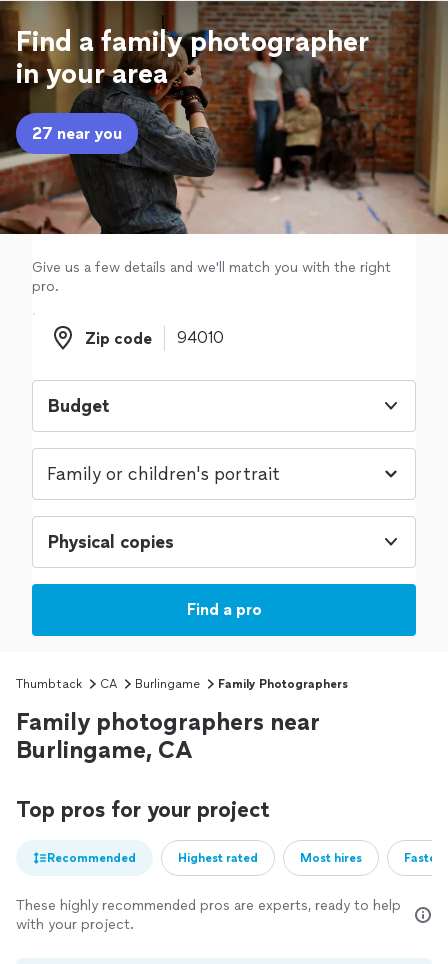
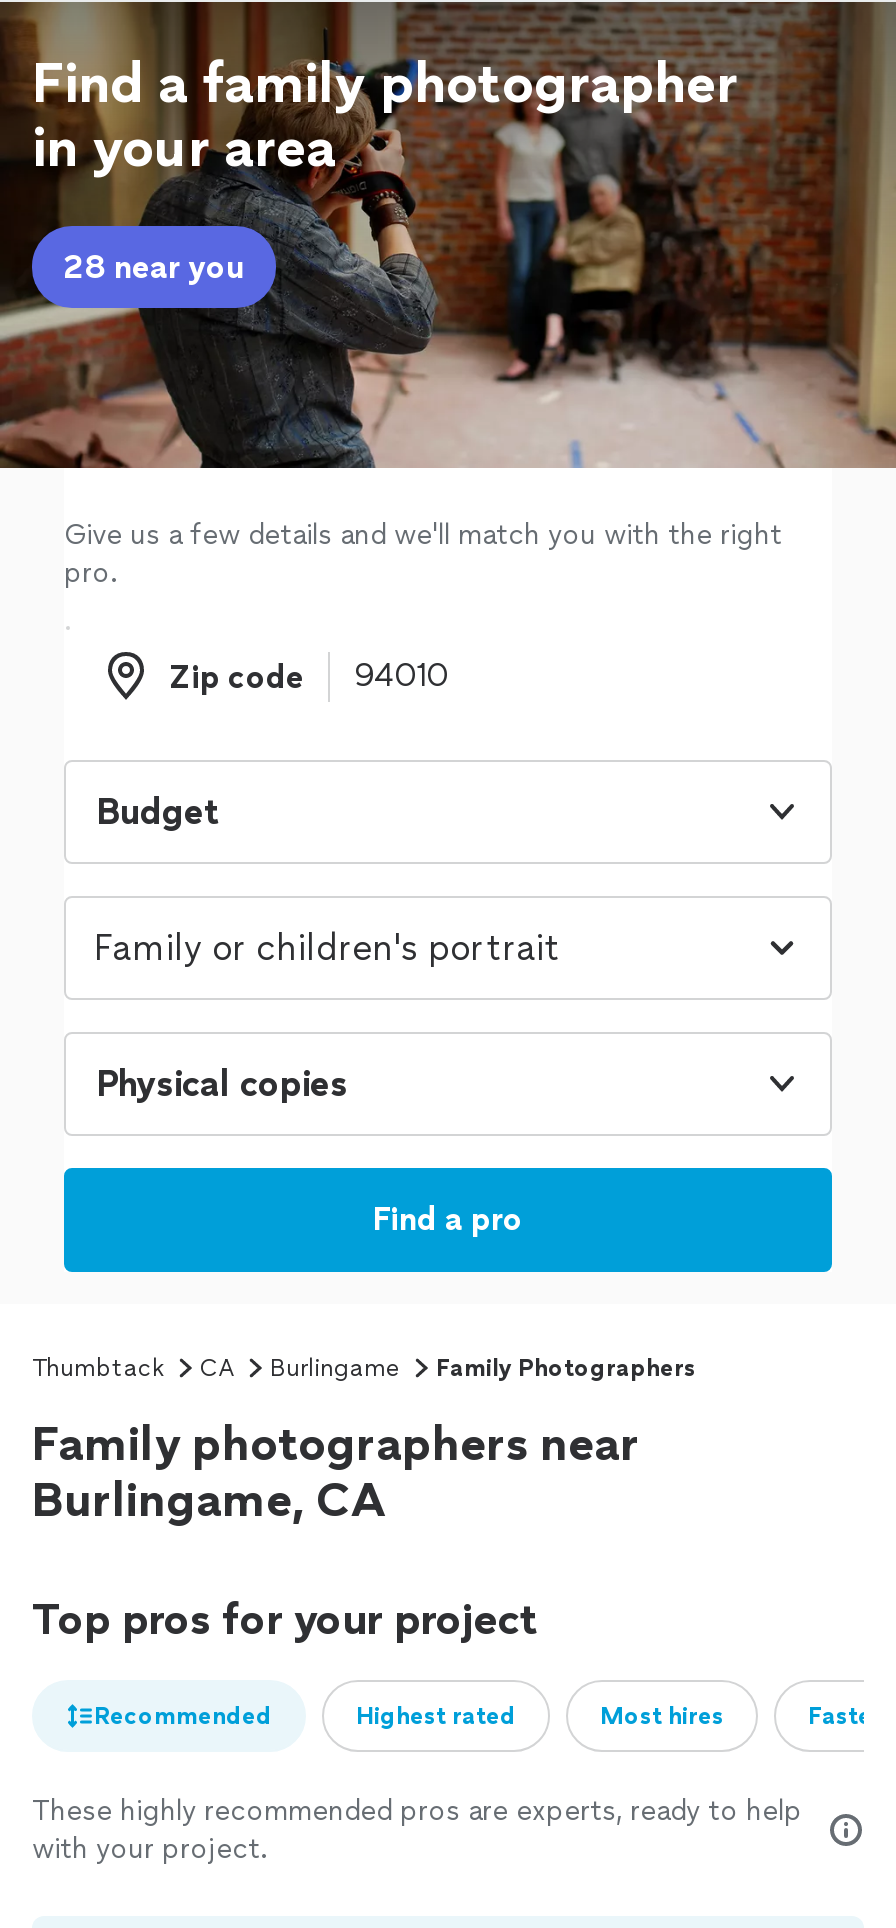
[32,124,122,143] 27 near you -> [64,248,244,286] 28 near you

